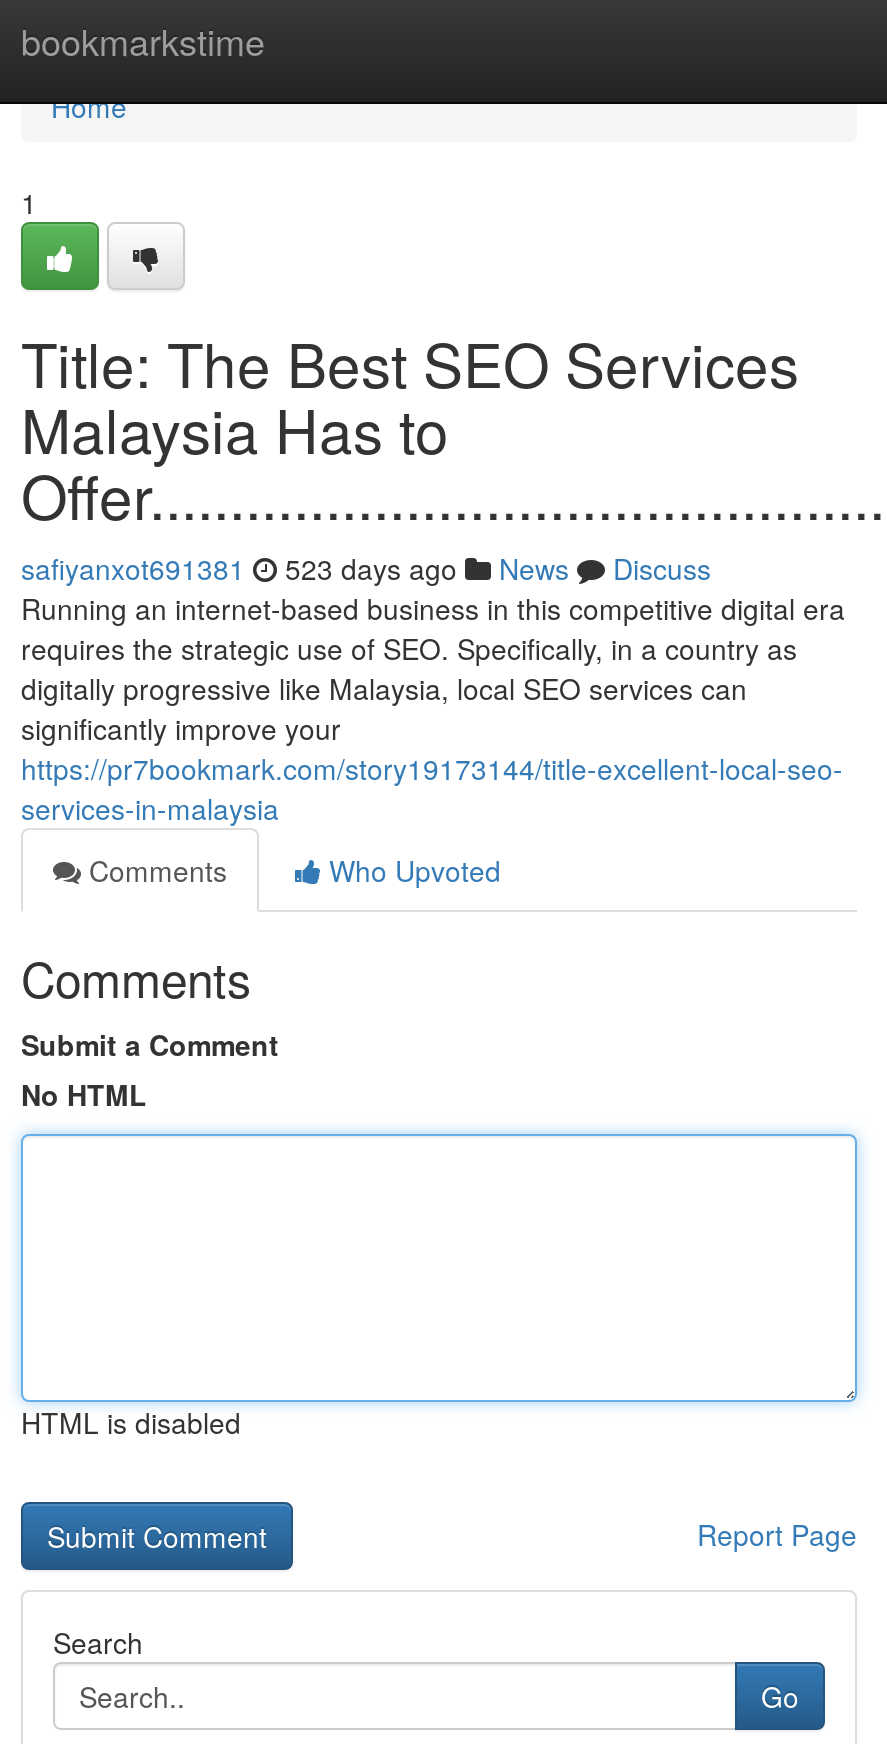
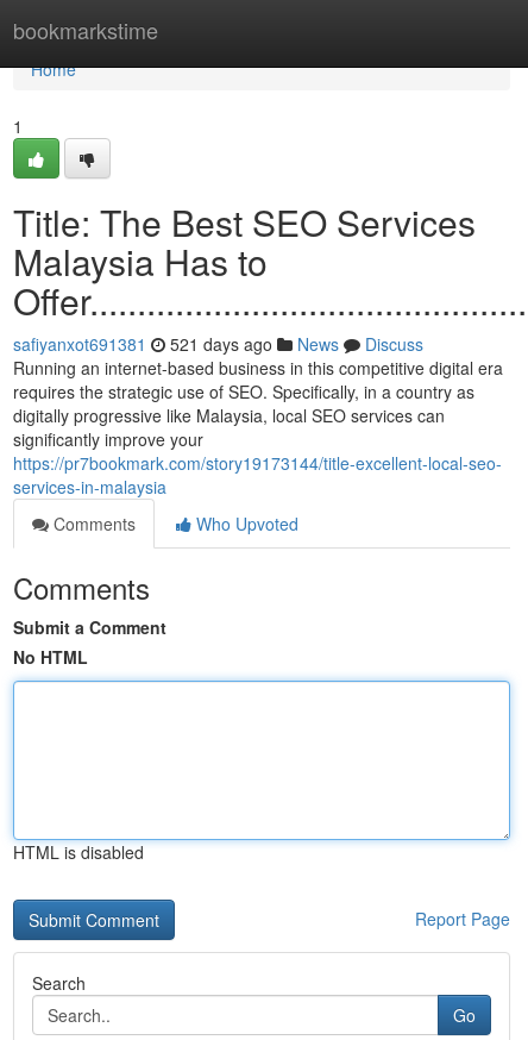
[21,548,711,588] safiyanxot691381 523 days ago News Discuss -> [13,332,423,356] safiyanxot691381 521 days ago News Discuss

